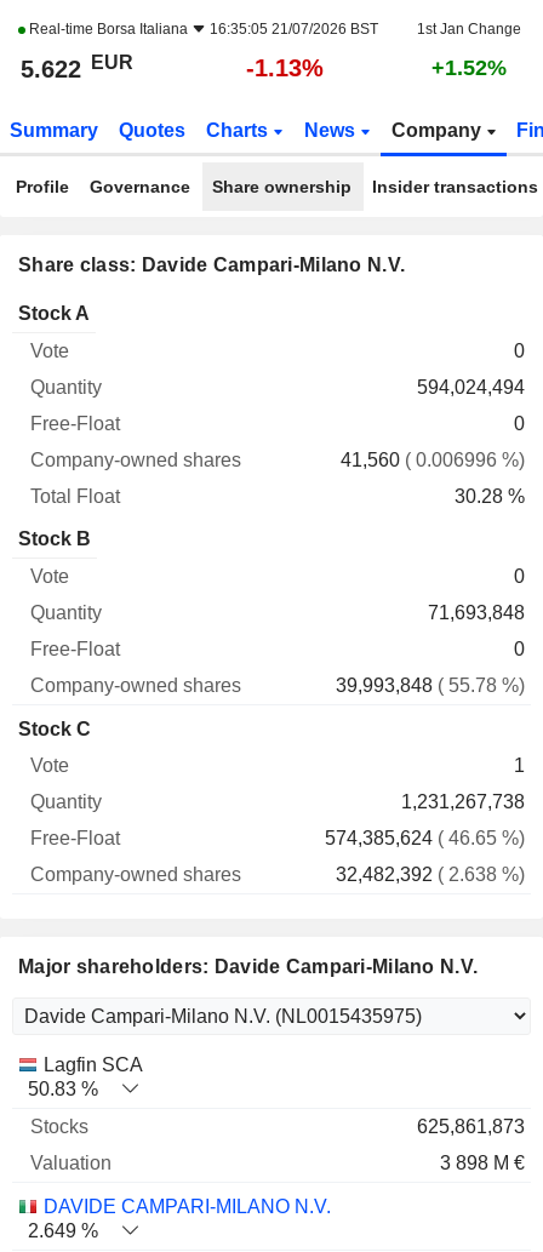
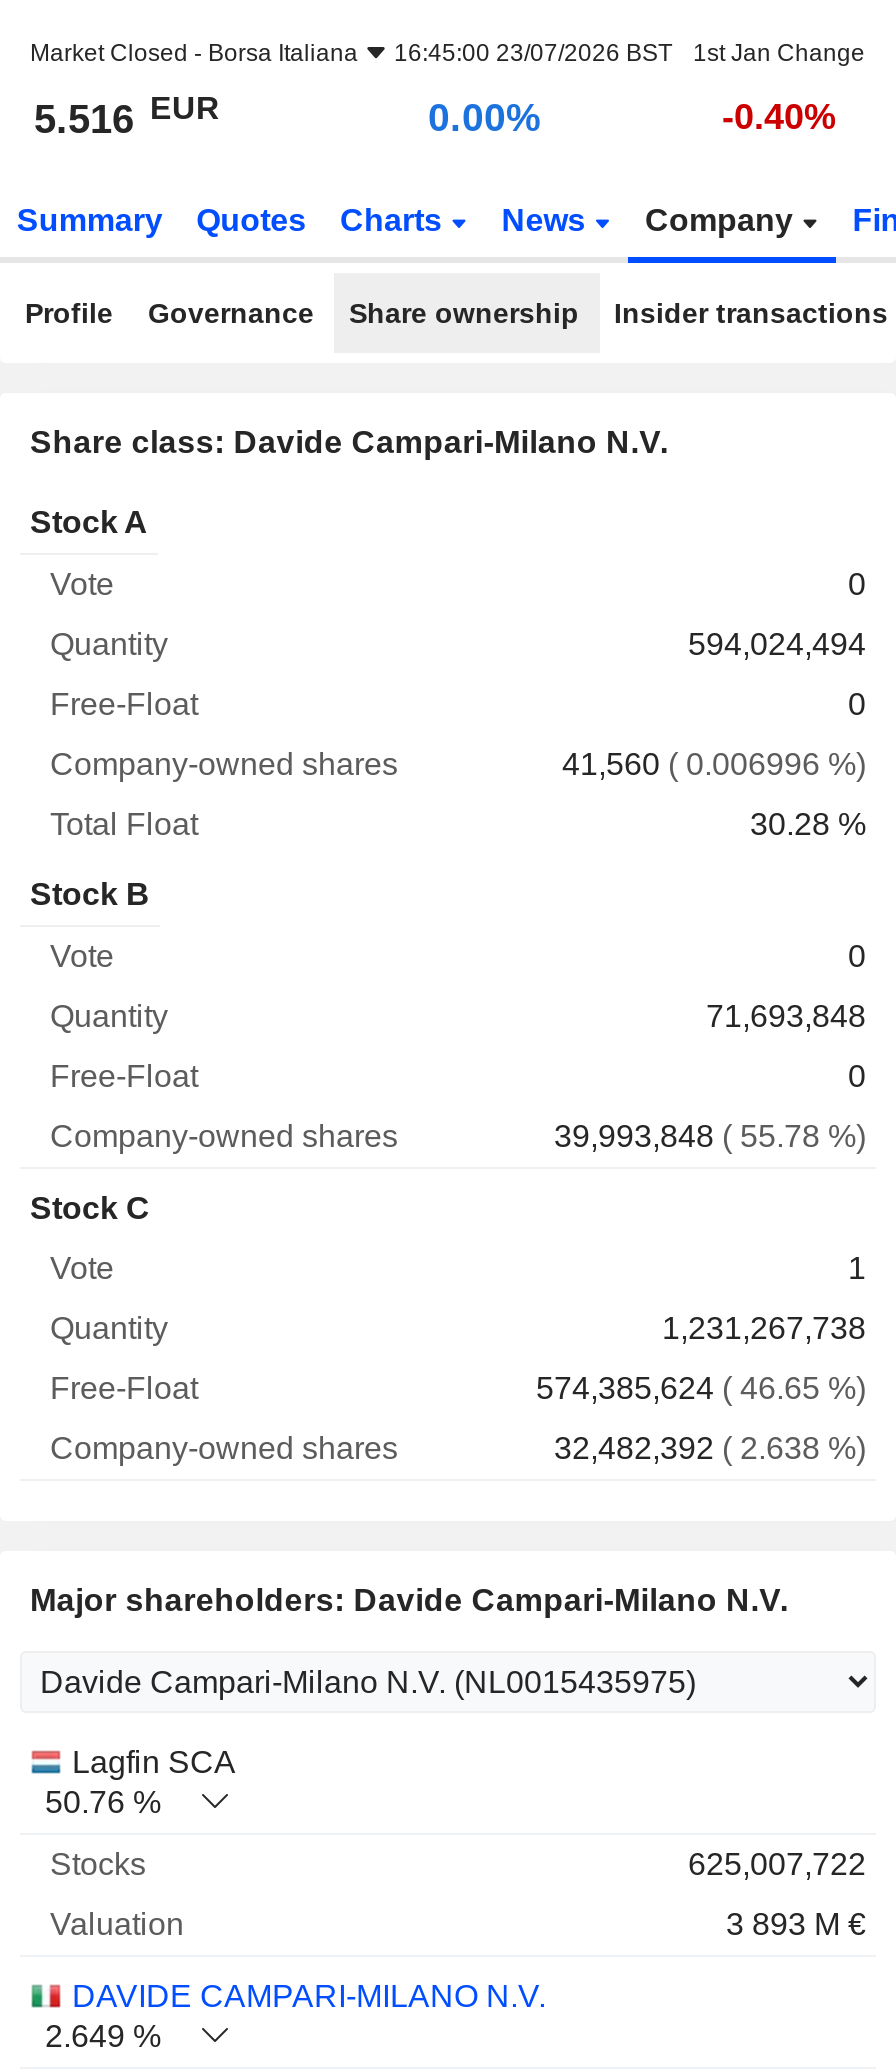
[25,21,378,38] Real-time Borsa Italiana | 16:35:05 21/07/2026 BST -> [30,39,672,67] Market Closed - Borsa Italiana | 16:45:00 23/07/2026 BST
[21,52,133,82] 5.622 EUR -> [34,90,220,141] 5.516 EUR
[246,55,324,81] -1.13% -> [428,95,542,139] 0.00%
[431,56,506,80] +1.52% -> [722,97,836,137] -0.40%
[27,1079,102,1099] 50.83 % -> [45,1785,169,1819] 50.76 %
[417,1116,525,1137] 625,861,873 -> [688,1847,866,1881] 625,007,722
[440,1153,525,1173] 3 898 M € -> [726,1907,866,1941] 3 893 M €

